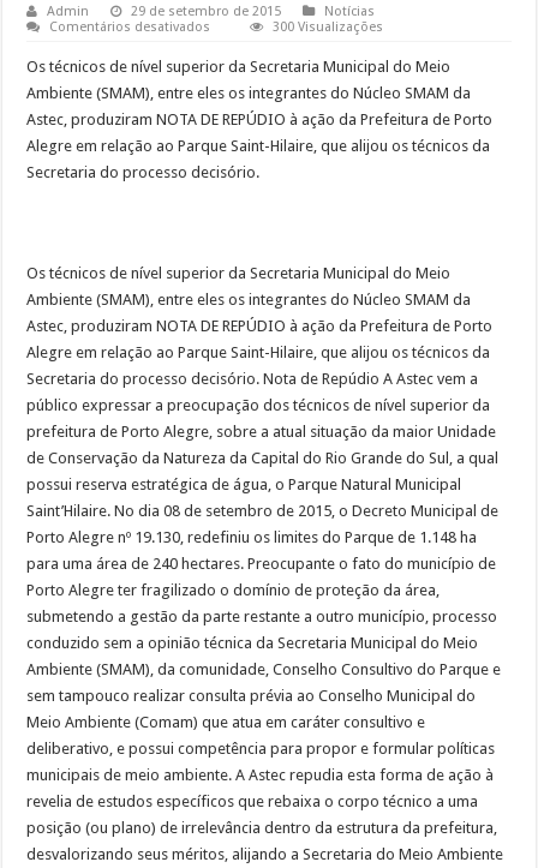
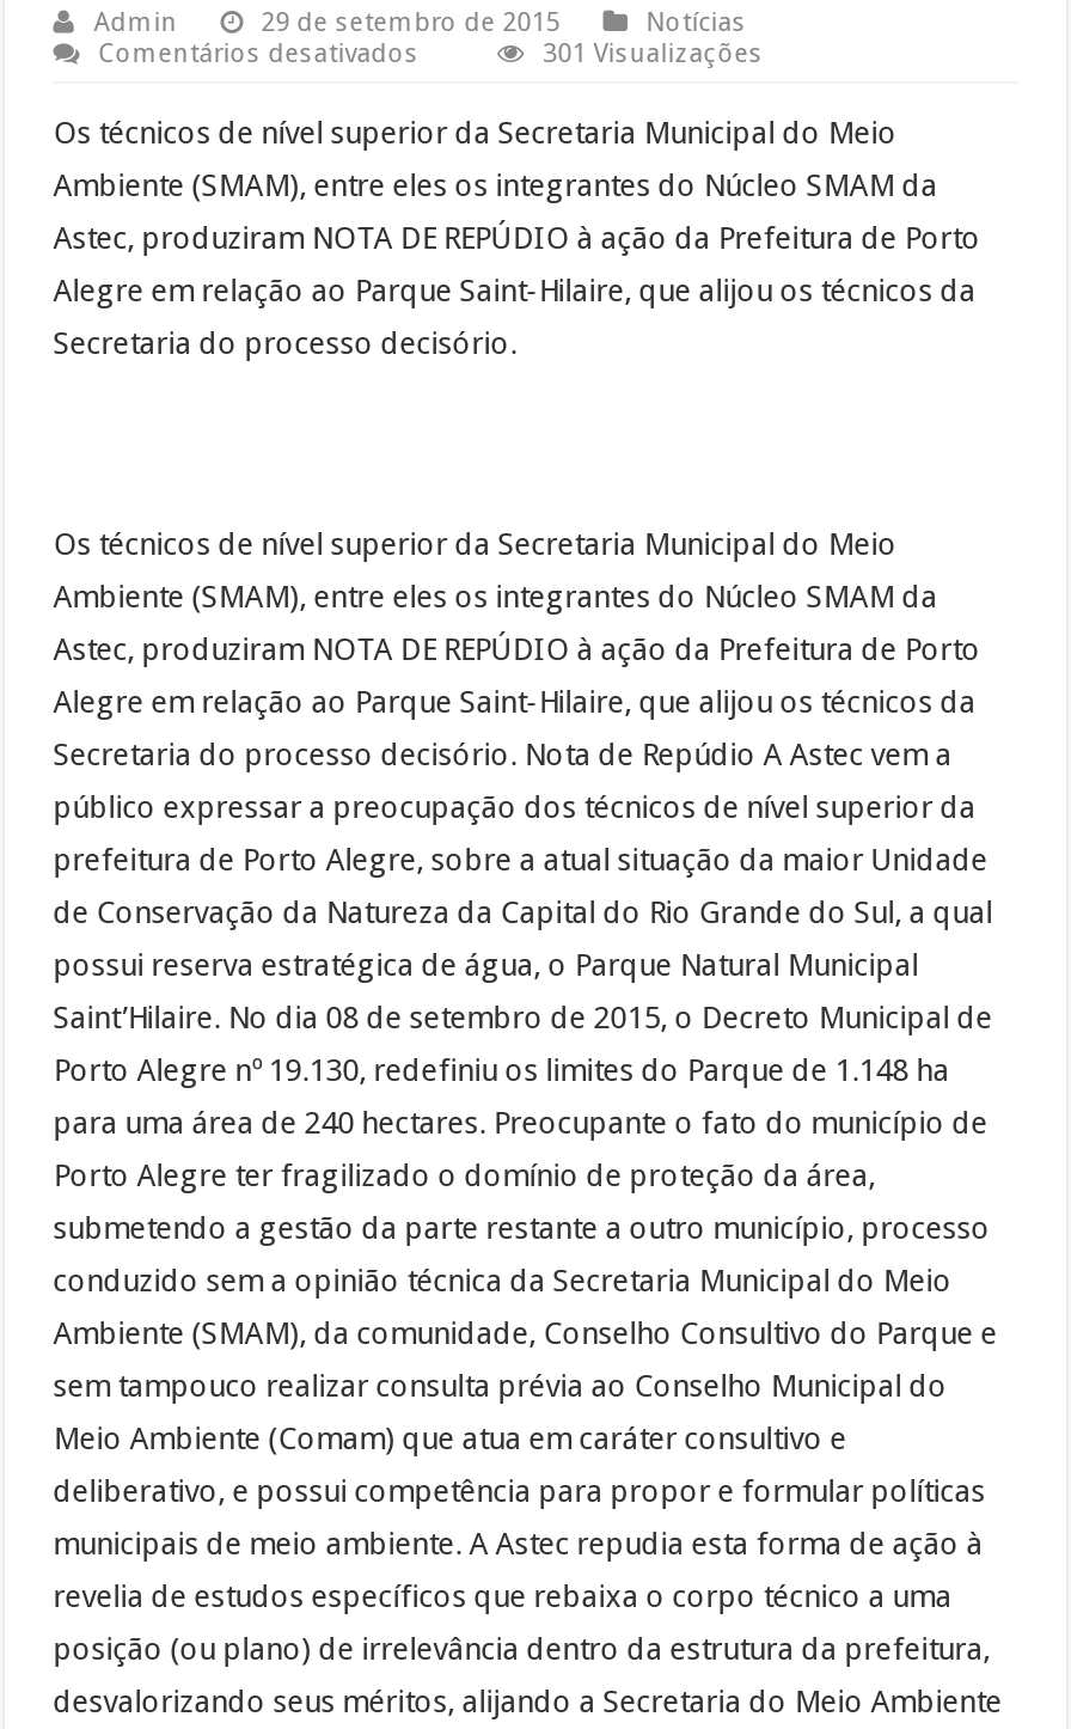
[273,19,383,35] 300 Visualizações -> [543,38,763,69] 301 Visualizações

